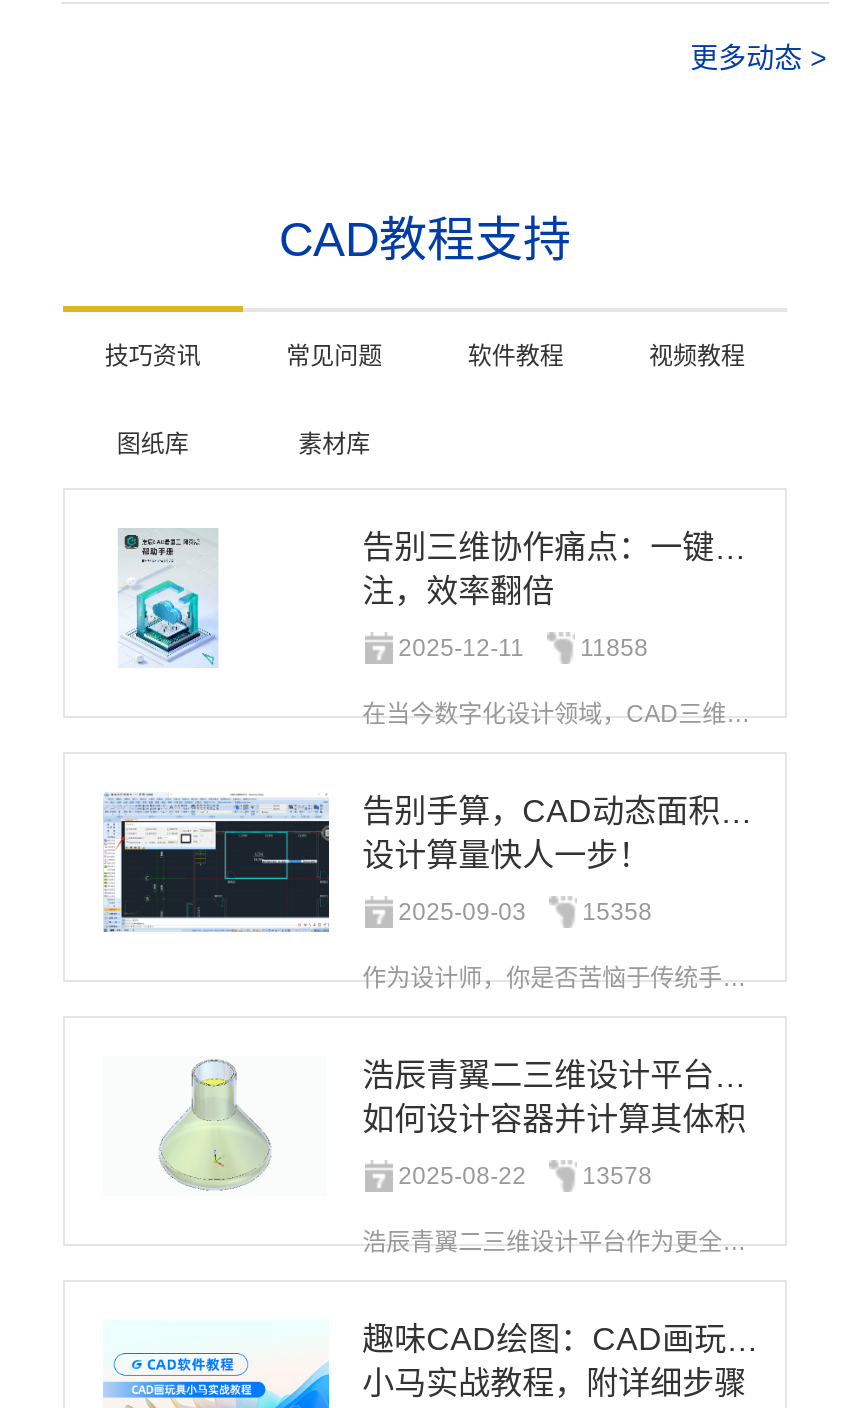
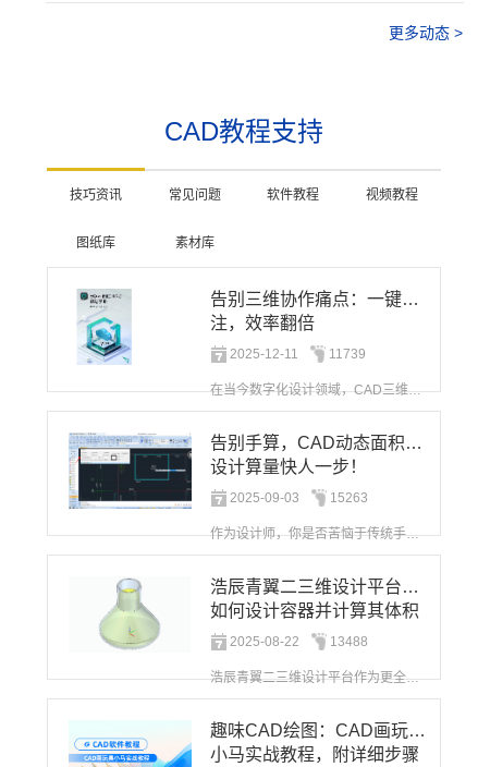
[398,635,648,663] 2025-12-11 11858 -> [229,346,365,361] 2025-12-11 11739
[398,899,652,927] 2025-09-03 15358 -> [229,490,368,505] 2025-09-03 15263
[398,1163,652,1191] 2025-08-22 13578 -> [229,634,368,649] 2025-08-22 13488

